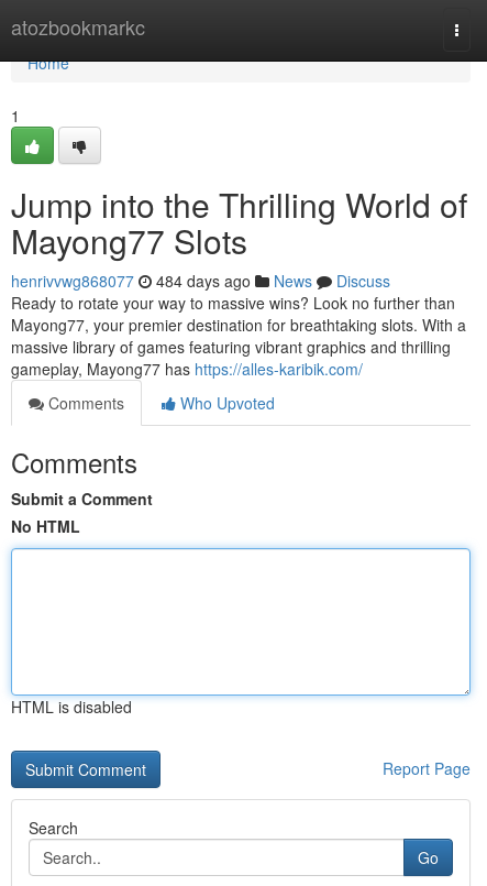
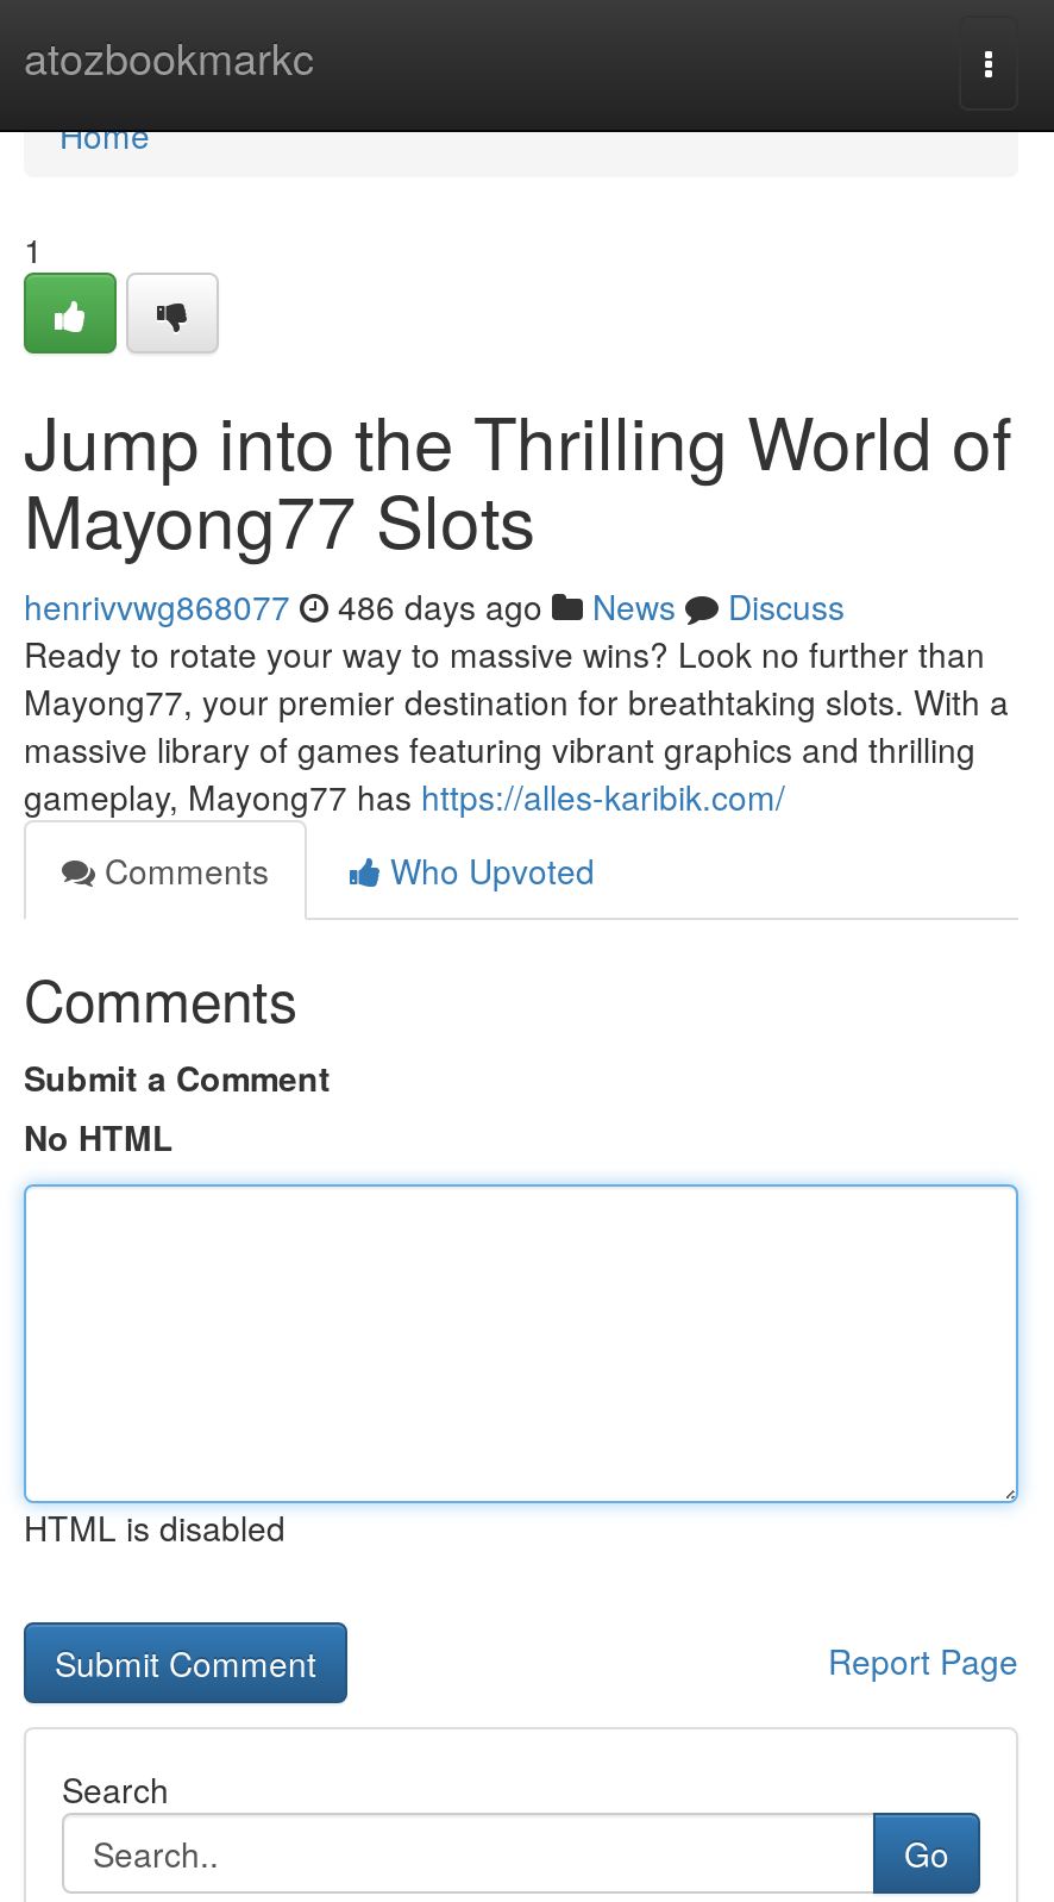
[11,270,390,292] henrivvwg868077 484 days ago News Discuss -> [24,582,845,630] henrivvwg868077 486 days ago News Discuss

